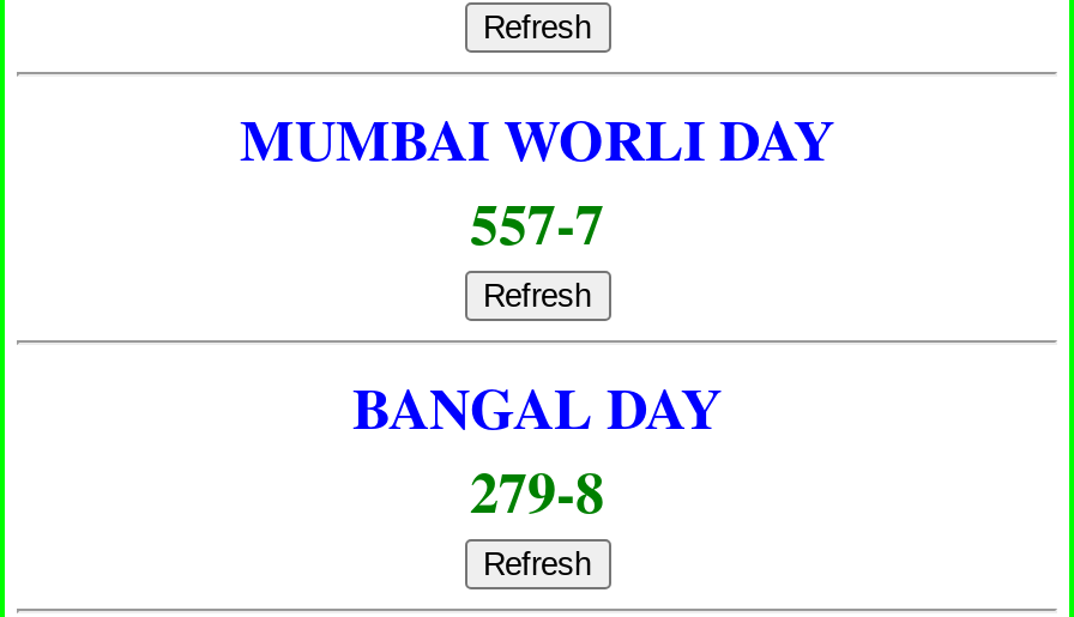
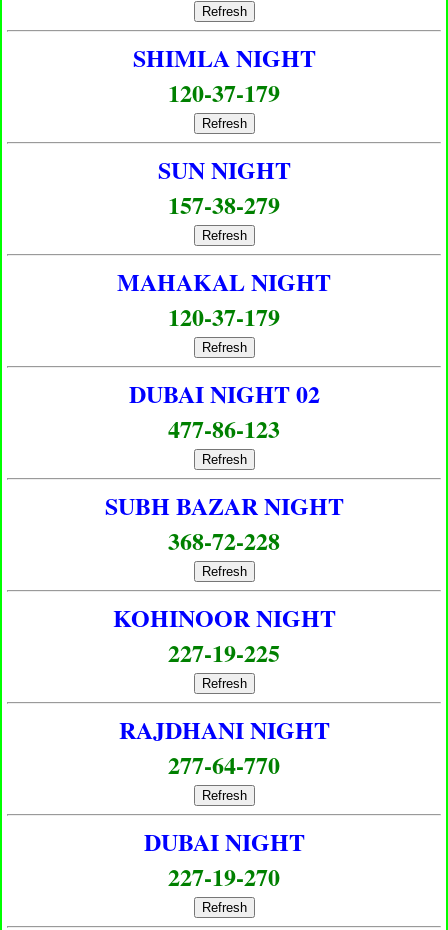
[240,96,834,263] MUMBAI WORLI DAY | 557-7 -> [132,40,315,110] SHIMLA NIGHT | 120-37-179
[352,364,722,532] BANGAL DAY | 279-8 -> [104,152,343,894] SUN NIGHT | 157-38-279 | Refresh | MAHAKAL NIGHT | 120-37-179 | Refresh | DUBAI NIGHT 02 | 477-86-123 | Refresh | SUBH BAZAR NIGHT | 368-72-228 | Refresh | KOHINOOR NIGHT | 227-19-225 | Refresh | RAJDHANI NIGHT | 277-64-770 | Refresh | DUBAI NIGHT | 227-19-270

